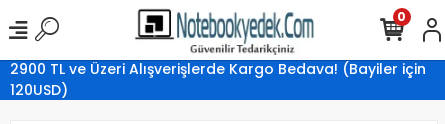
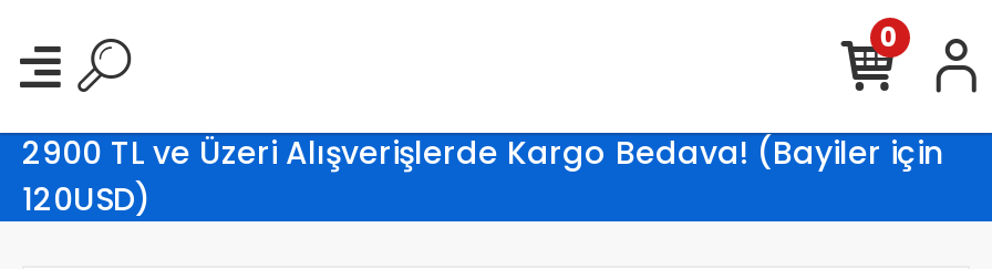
[135,8,315,55] [image] -> none

